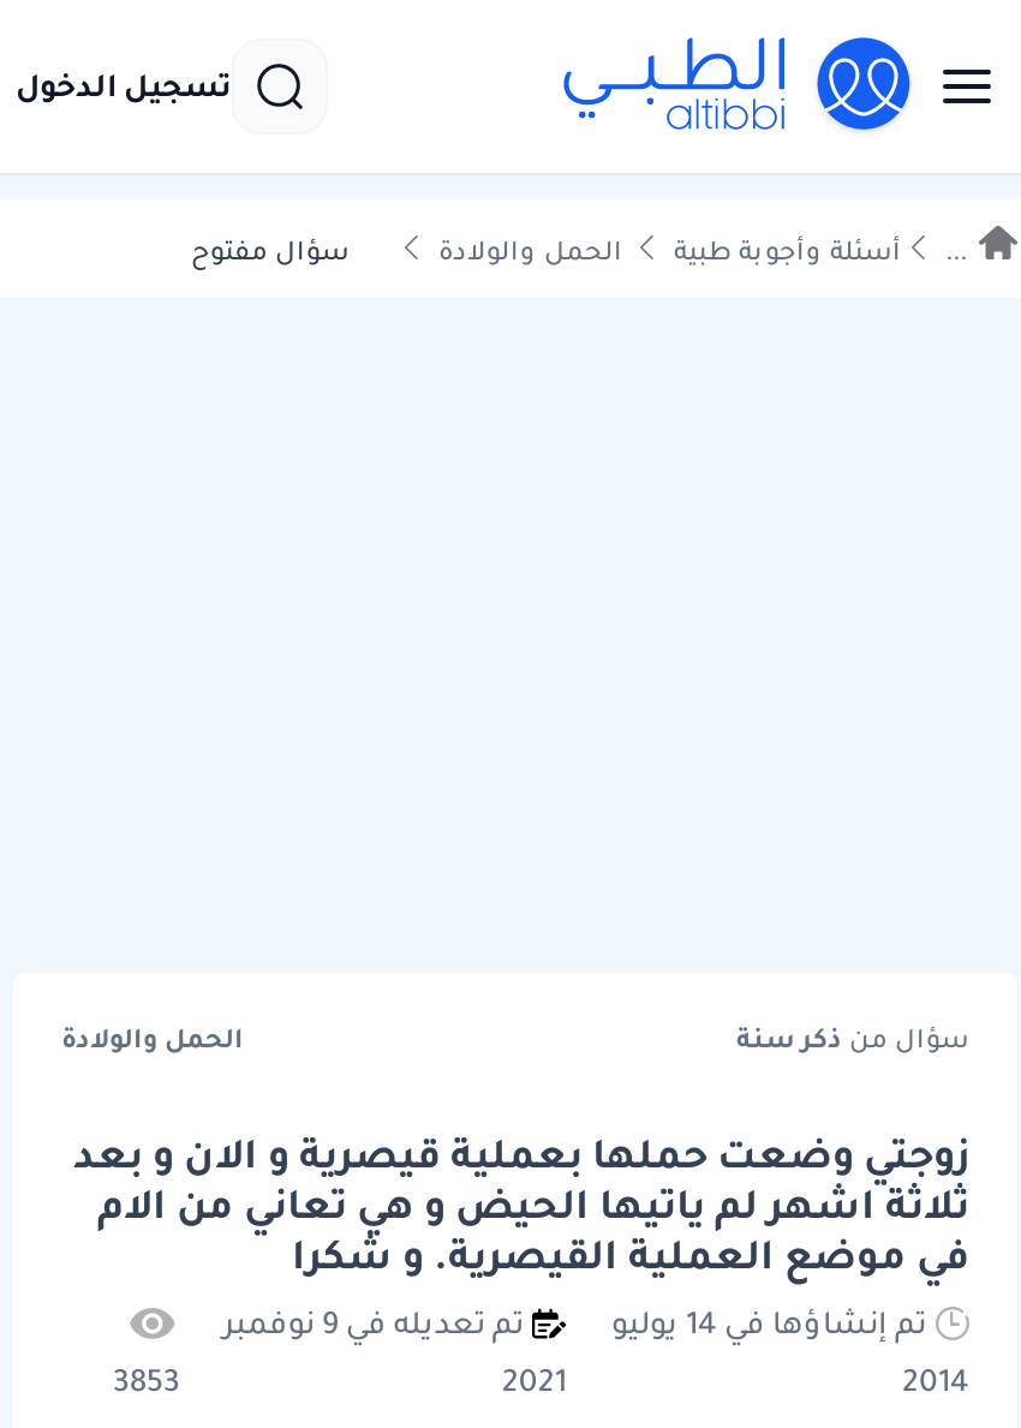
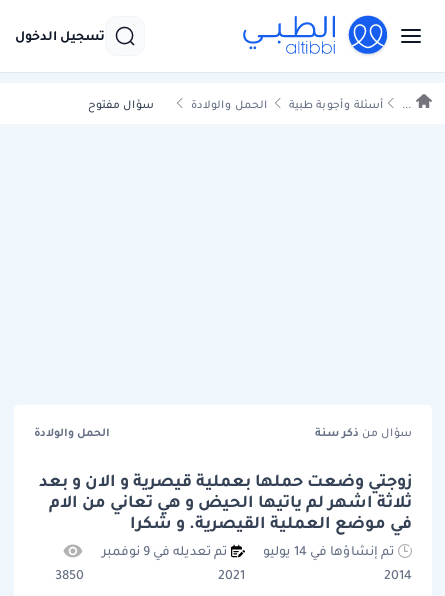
[112,1357,180,1403] 3853 -> [55,565,84,584] 3850

